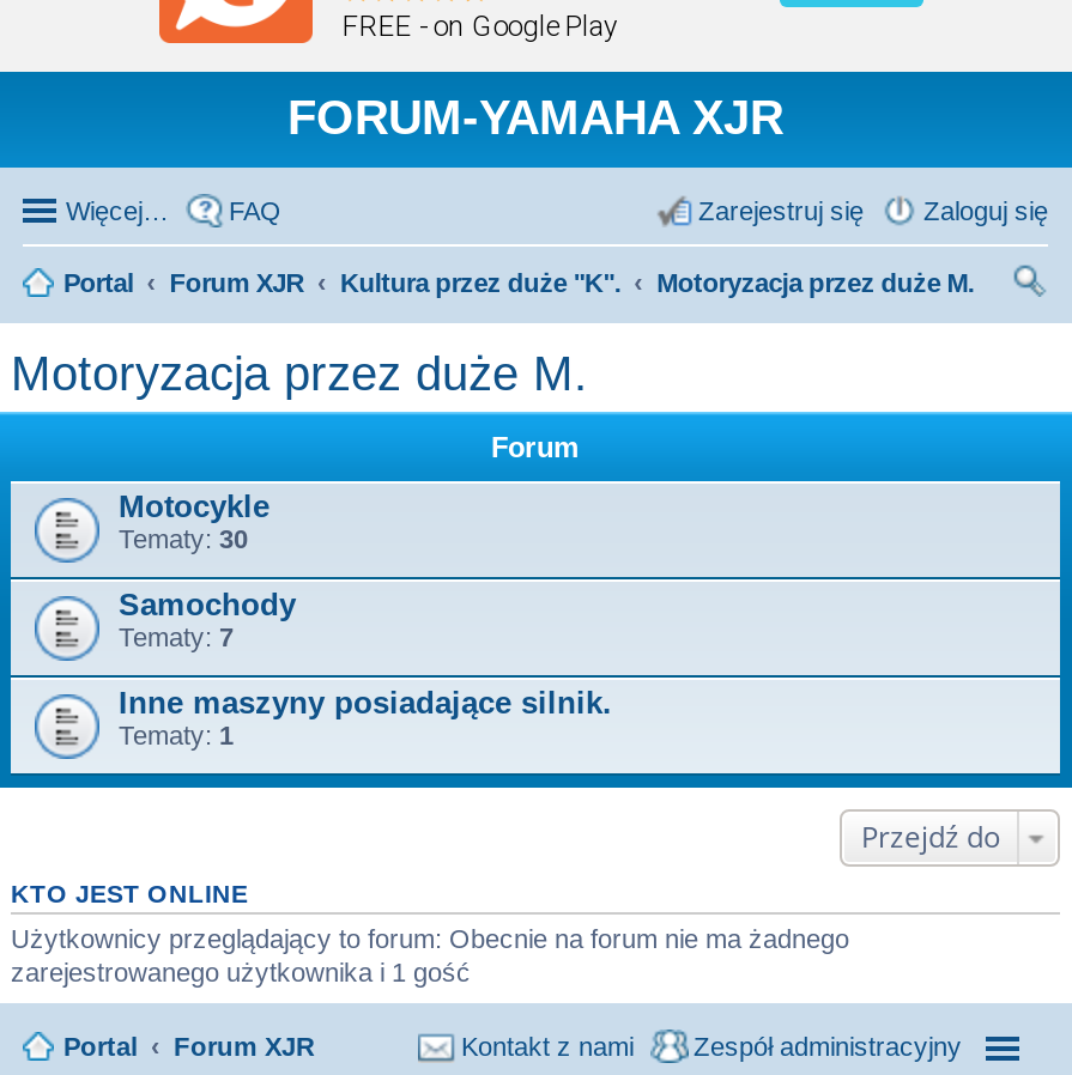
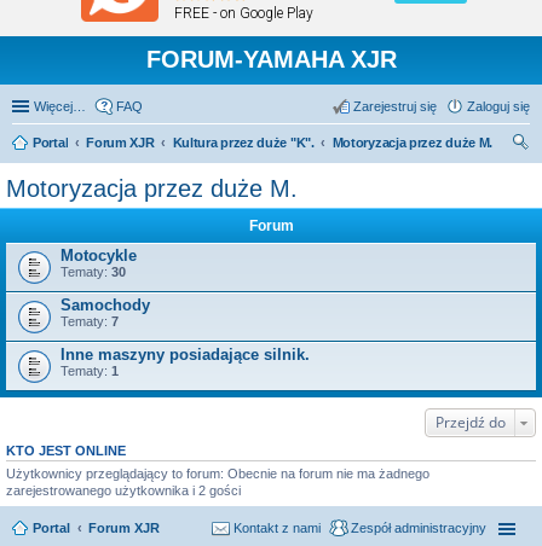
[11,958,471,987] zarejestrowanego użytkownika i 1 gość -> [6,484,241,498] zarejestrowanego użytkownika i 2 gości

